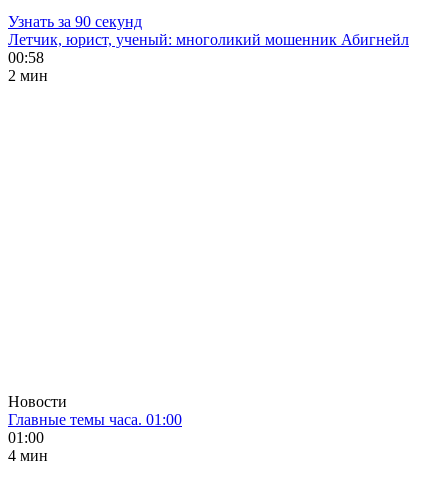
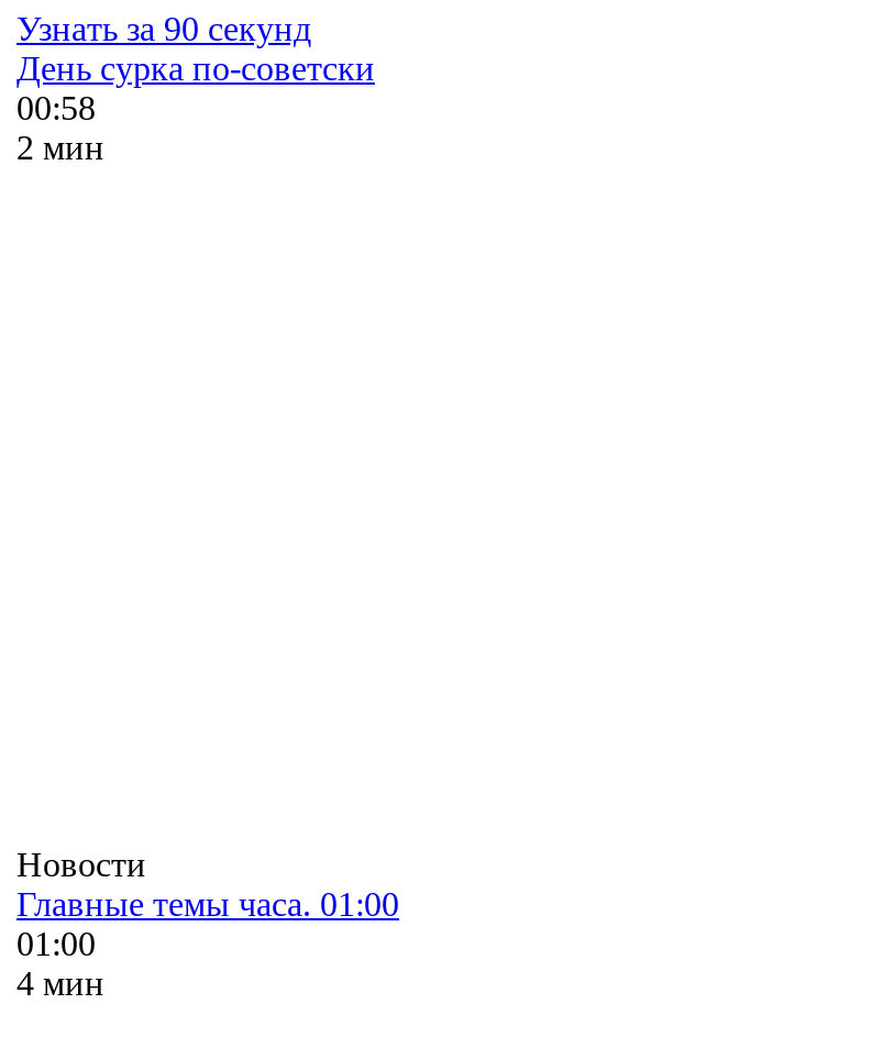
[8,31,409,48] Летчик, юрист, ученый: многоликий мошенник Абигнейл -> [16,49,375,87] День сурка по-советски

